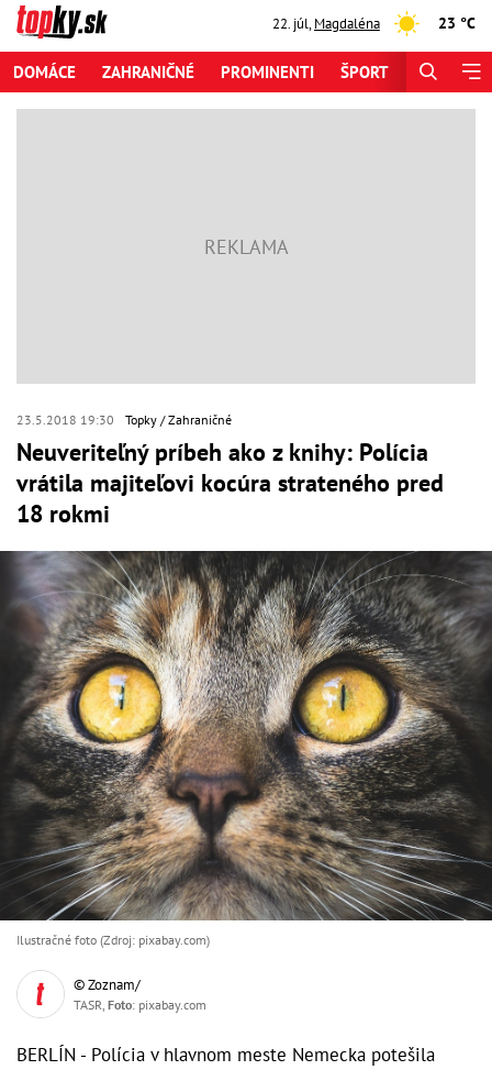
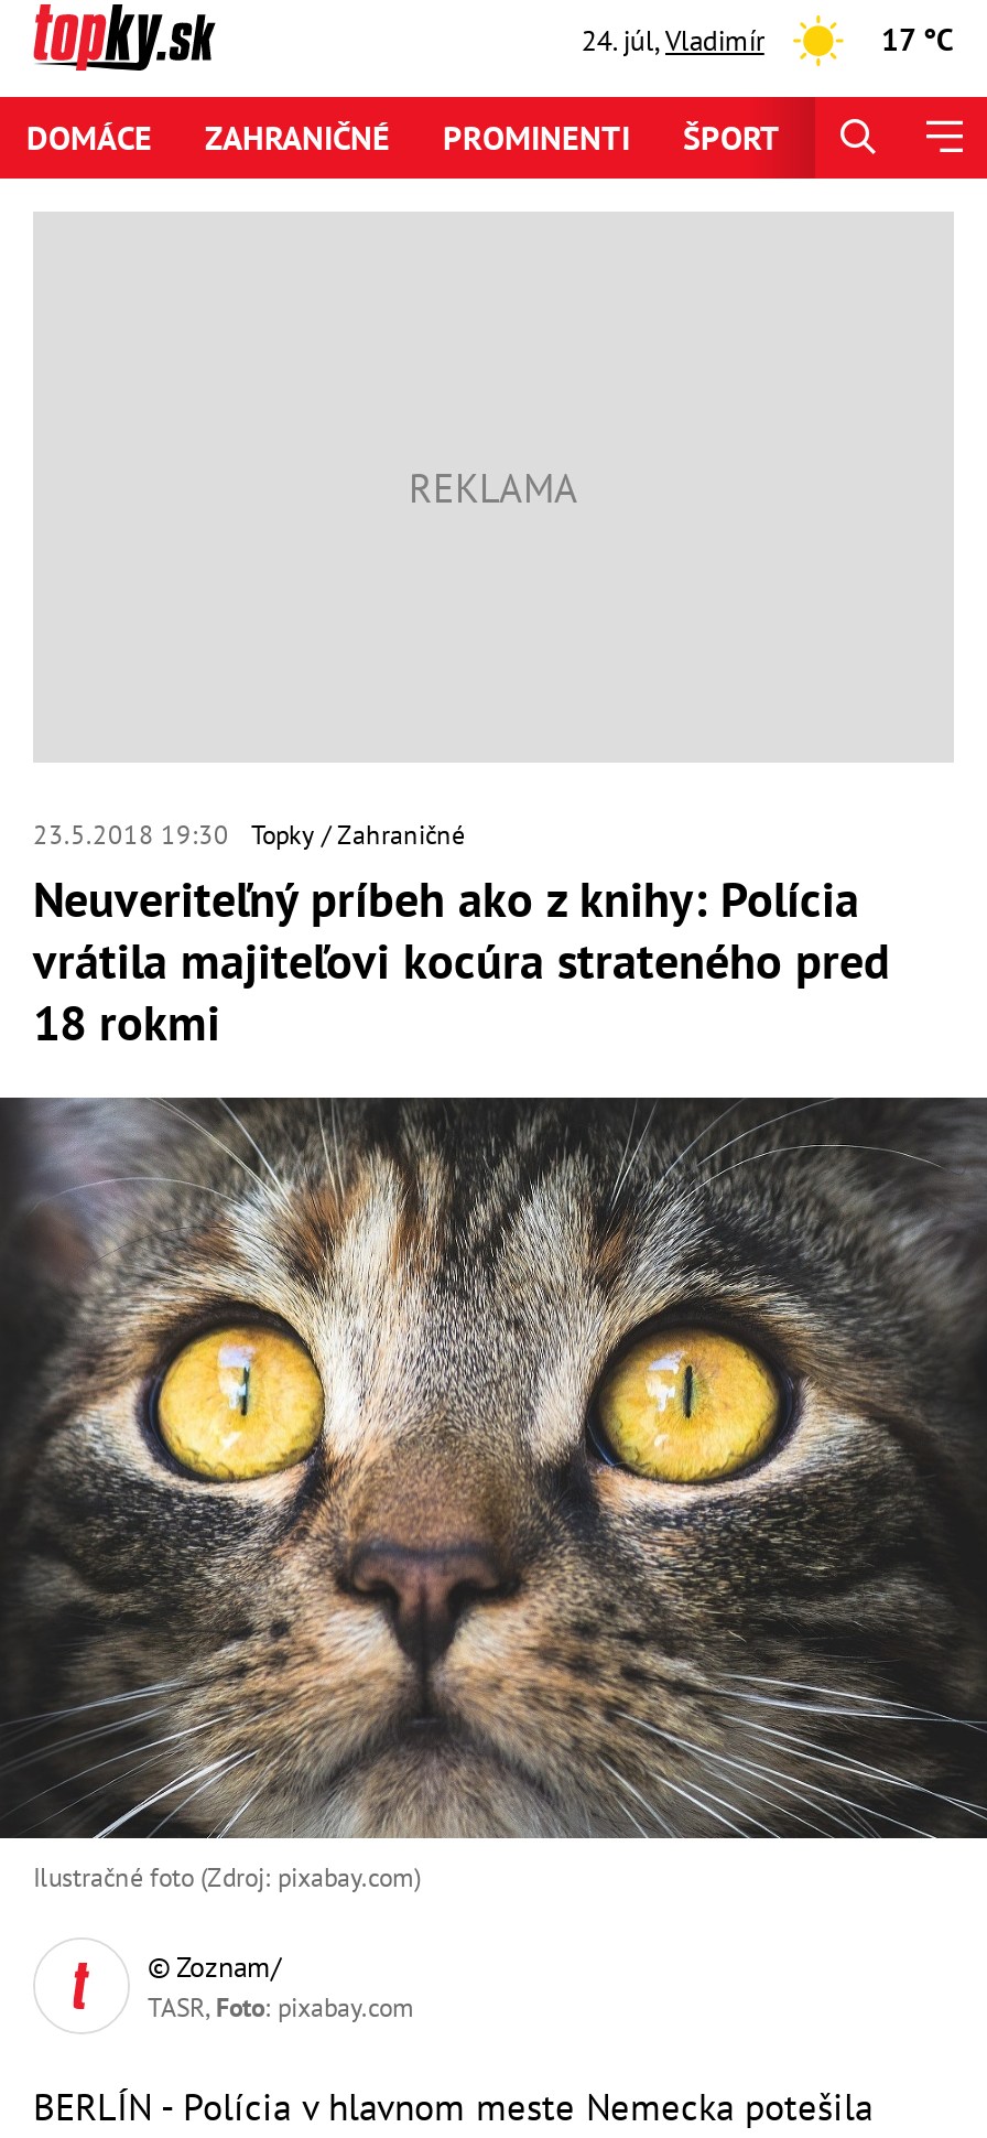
[272,14,380,32] 22. júl, Magdaléna -> [581,21,764,58] 24. júl, Vladimír
[438,13,476,33] 23 °C -> [881,20,954,60] 17 °C

